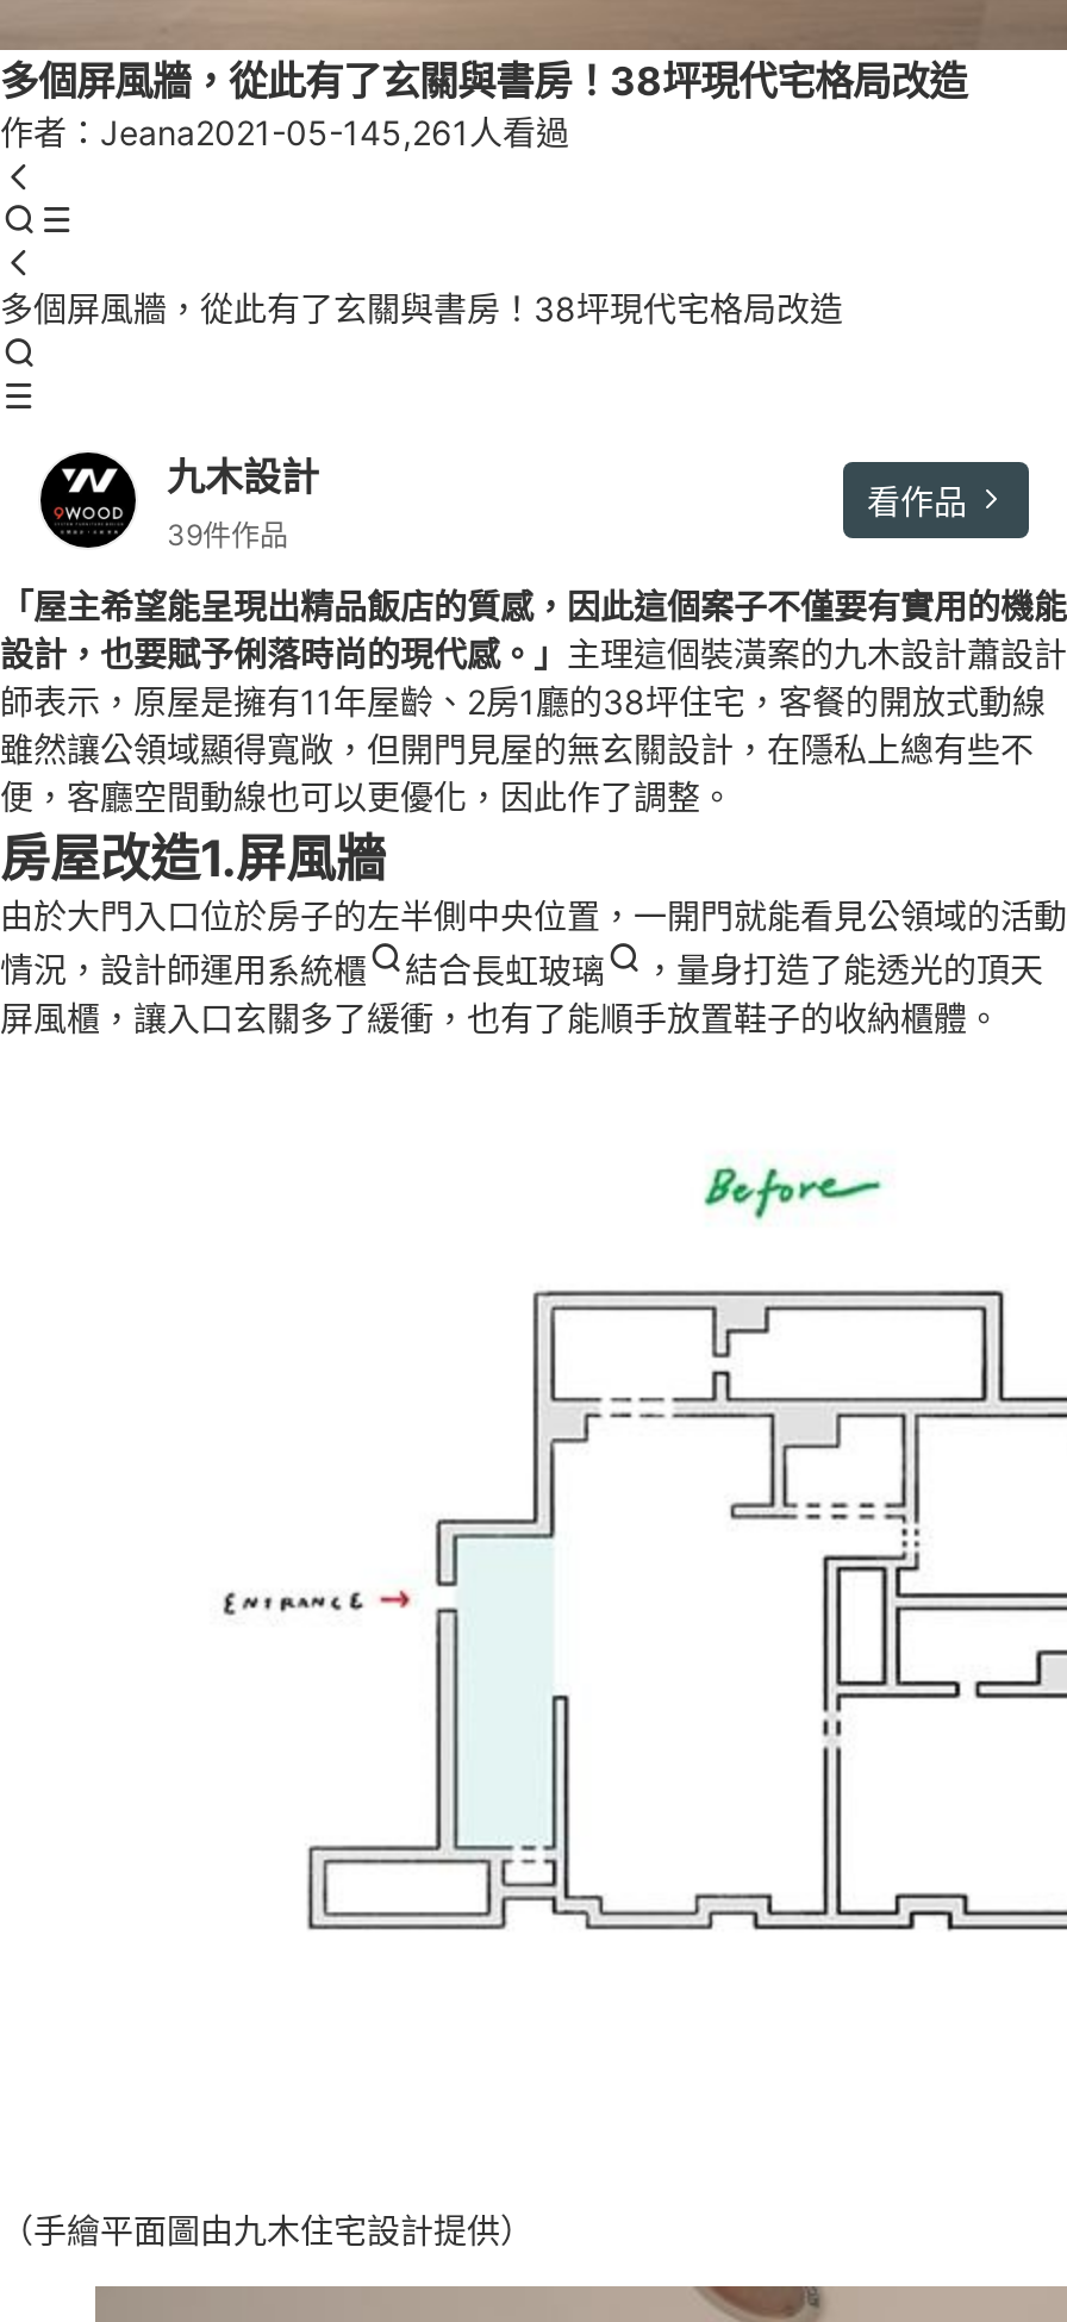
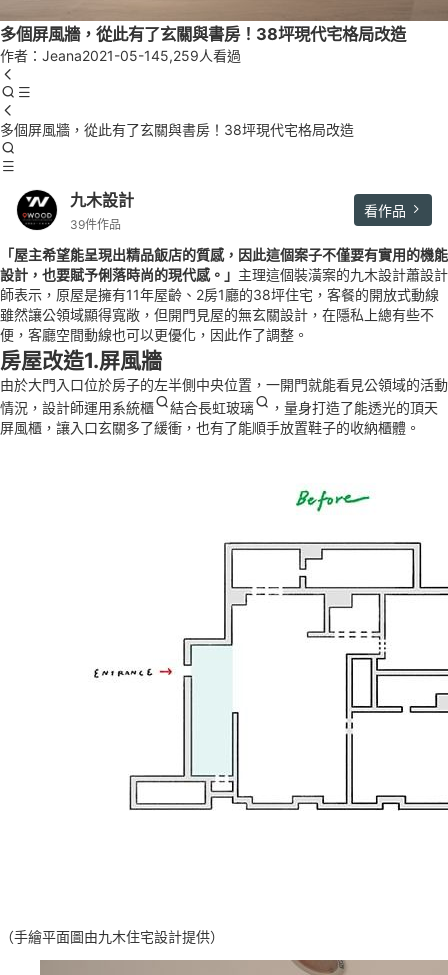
[0,112,569,152] 作者：Jeana2021-05-145,261人看過 -> [0,47,241,64] 作者：Jeana2021-05-145,259人看過

